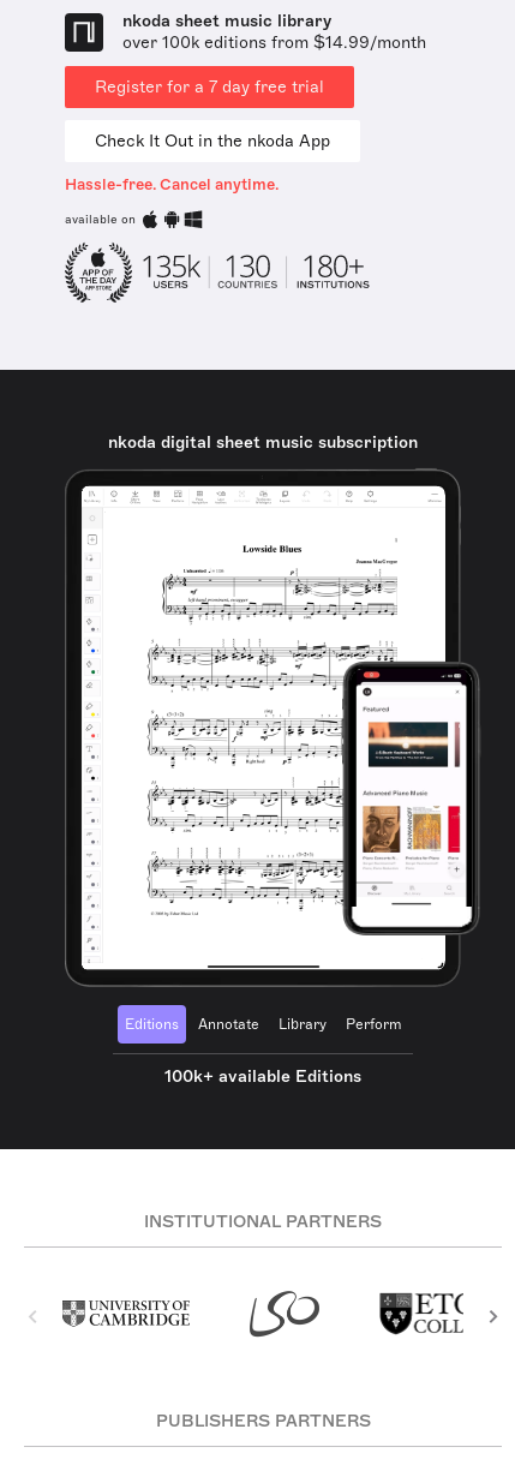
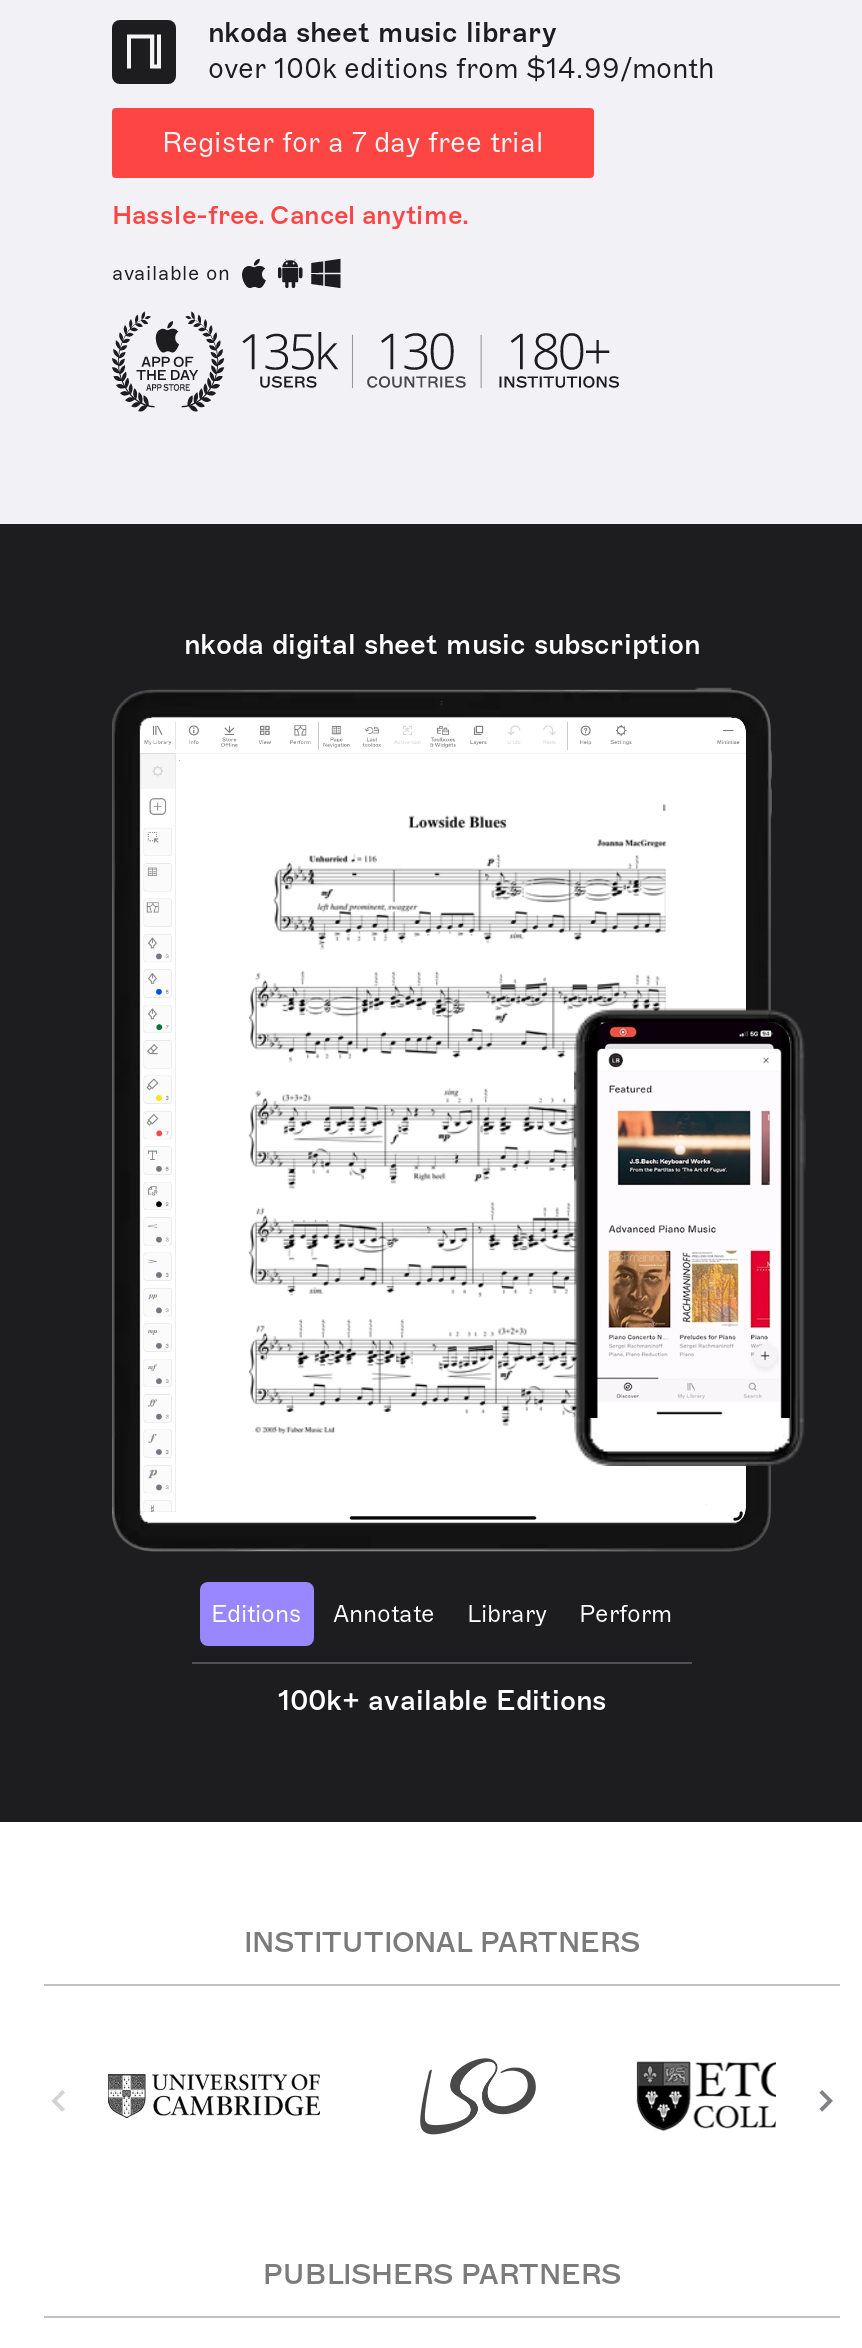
[95,131,330,151] Check It Out in the nkoda App -> none

